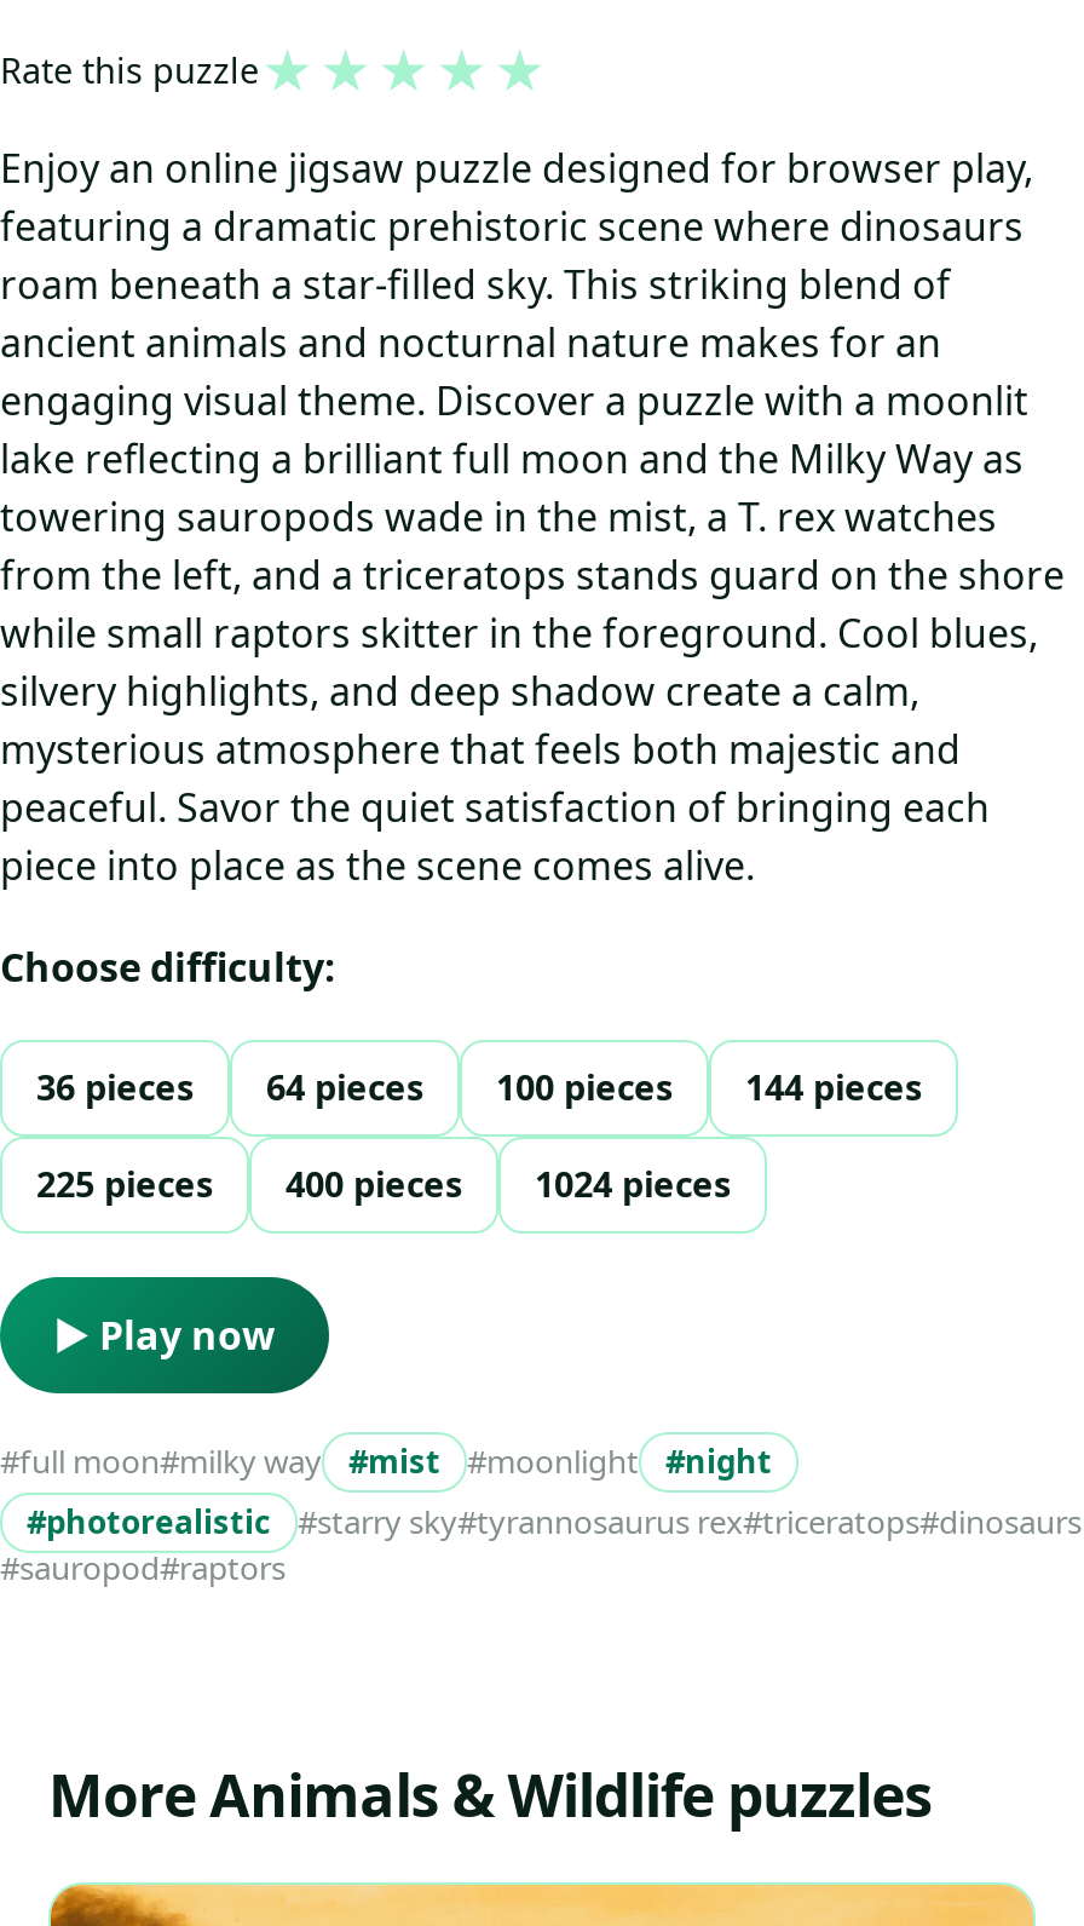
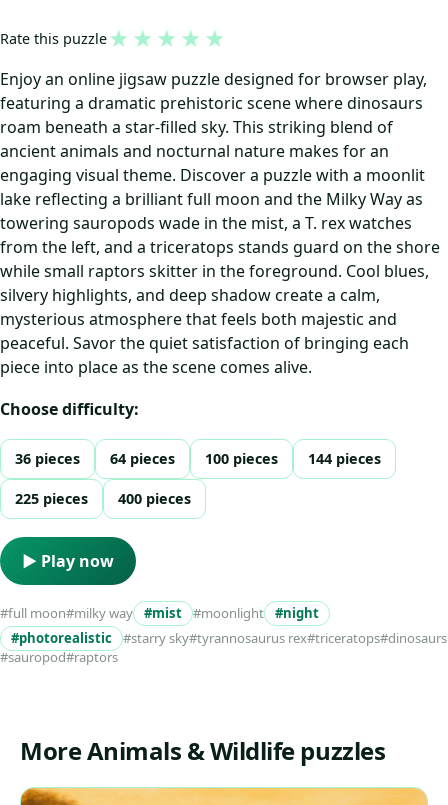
[535,1162,731,1208] 1024 pieces -> none

